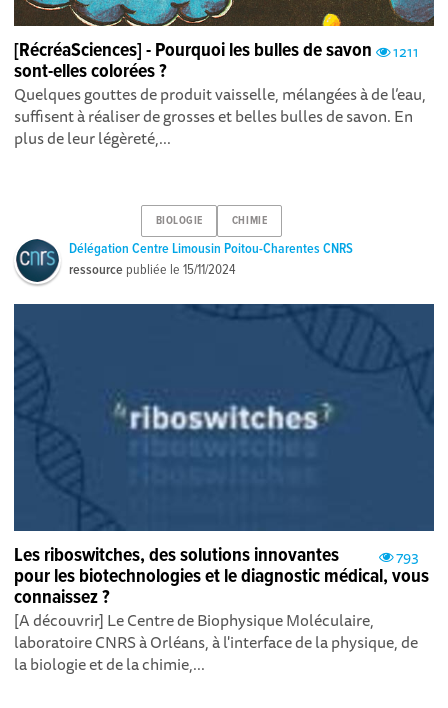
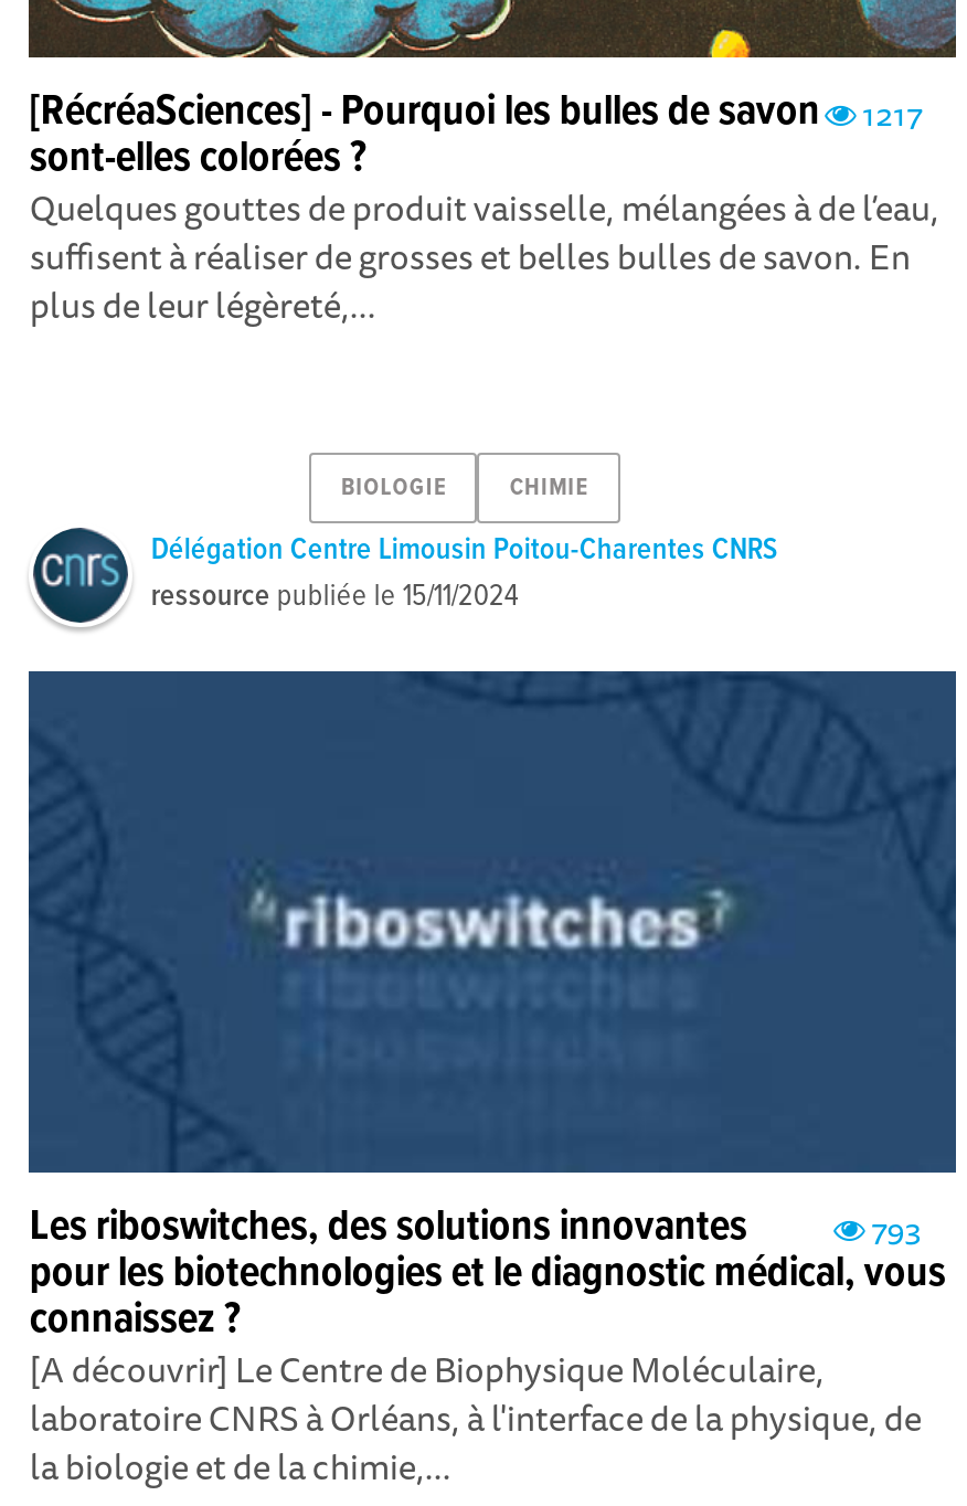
[14,38,419,64] [RécréaSciences] - Pourquoi les bulles de savon 1211 -> [30,83,922,141] [RécréaSciences] - Pourquoi les bulles de savon 1217

